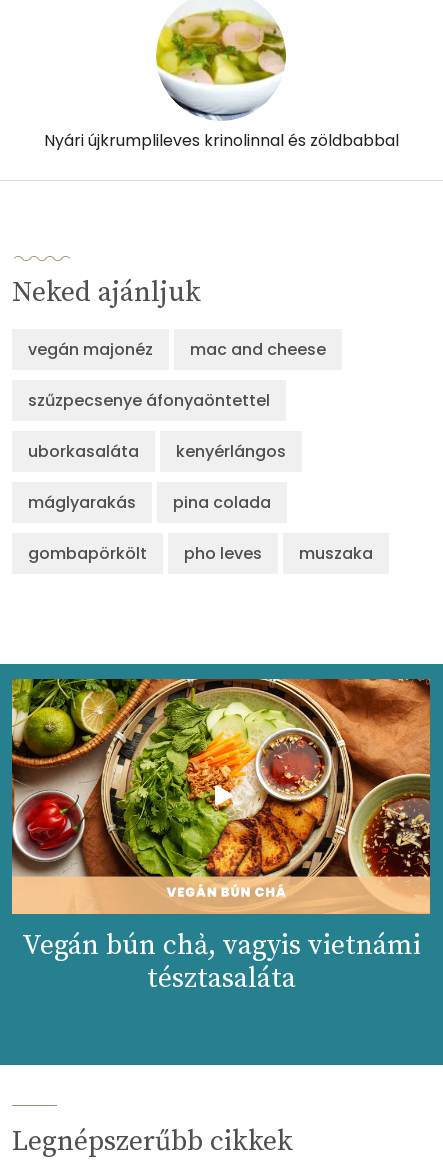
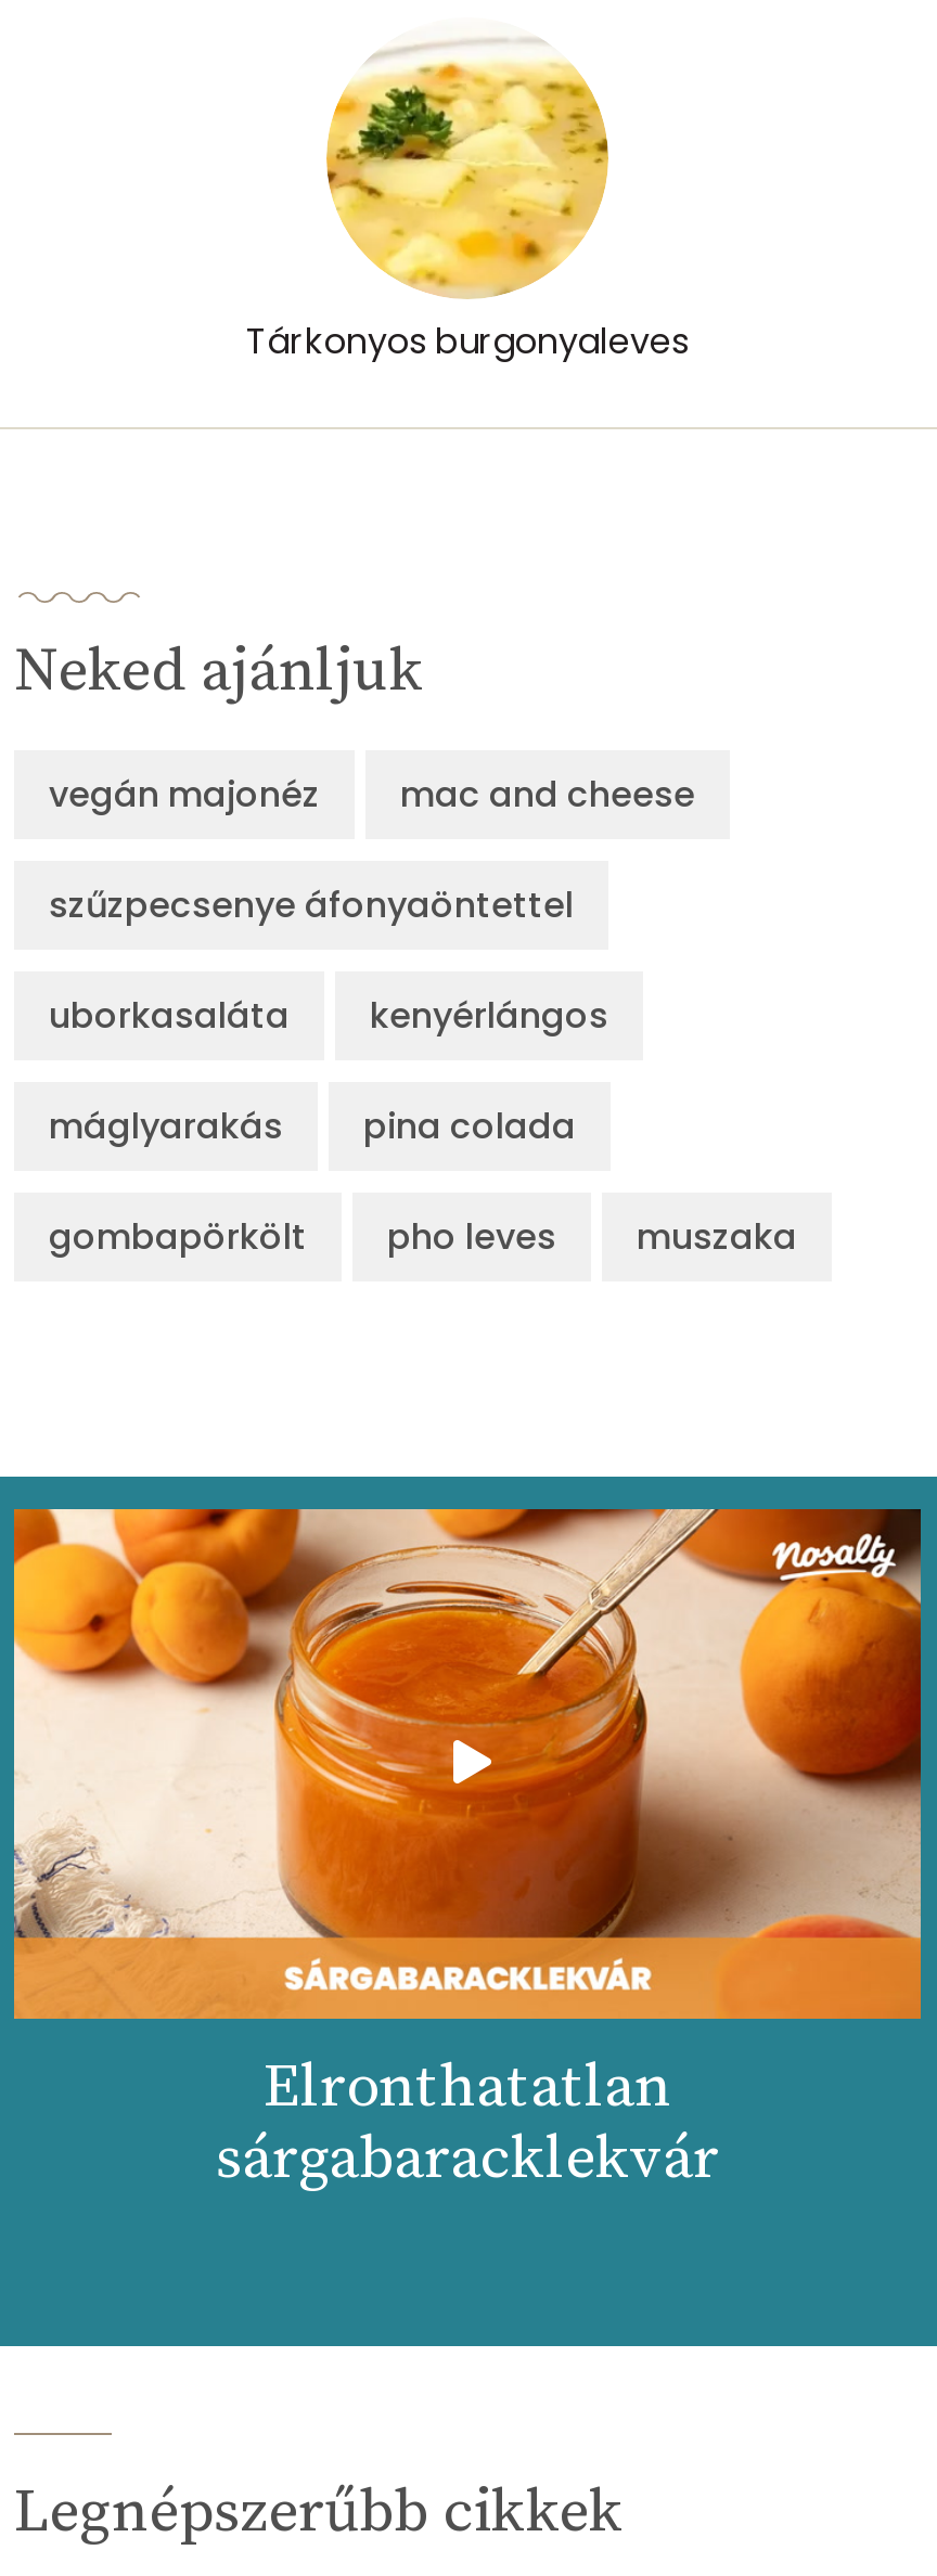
[43,8,398,152] [image] | Nyári újkrumplileves krinolinnal és zöldbabbal -> [246,15,689,366] [image] | Tárkonyos burgonyaleves
[11,678,431,996] [image] | Vegán bún chả, vagyis vietnámi | tésztasaláta -> [12,1507,923,2197] [image] | Elronthatatlan | sárgabaracklekvár

